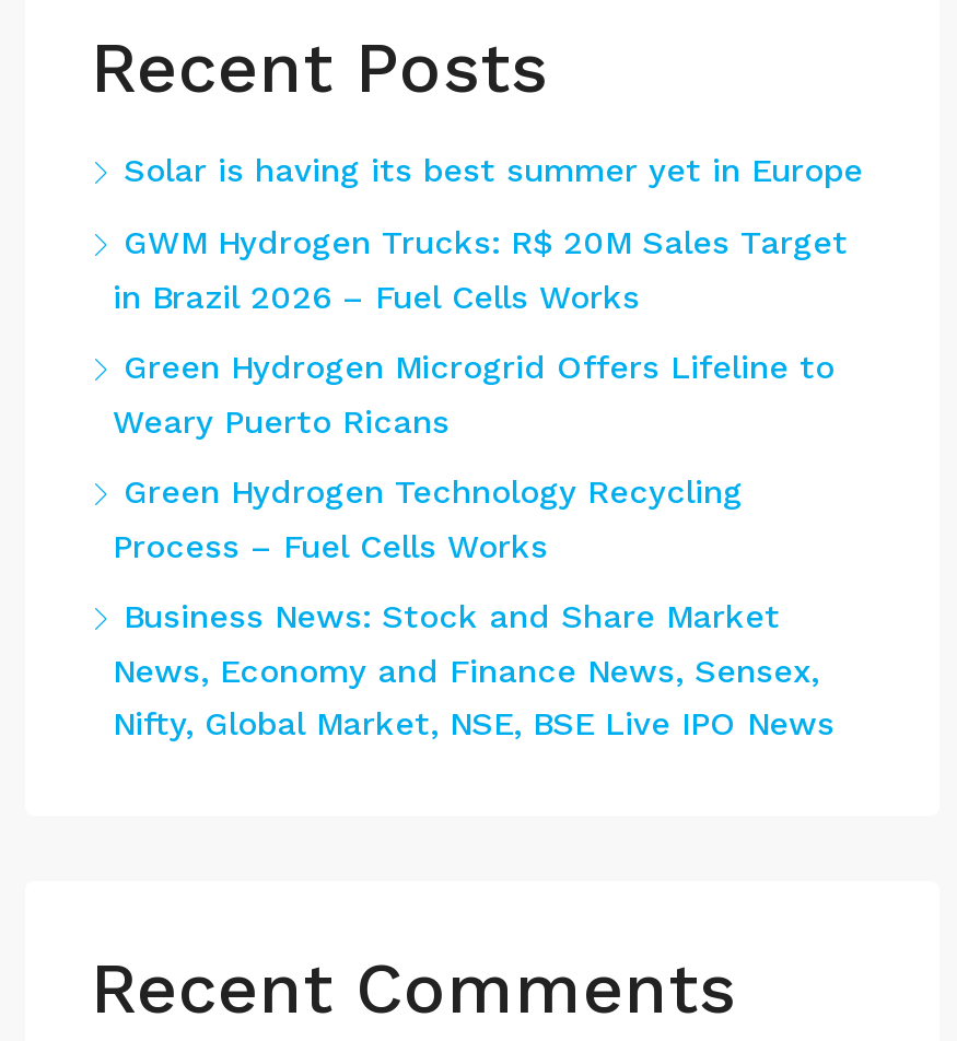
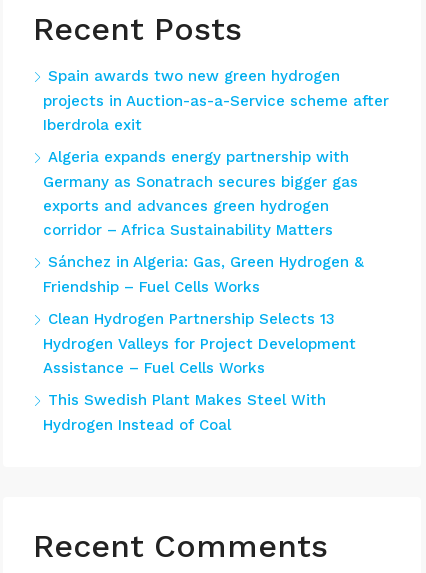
[124,150,863,189] Solar is having its best summer yet in Europe -> [43,66,389,133] Spain awards two new green hydrogen | projects in Auction-as-a-Service scheme after | Iberdrola exit
[113,222,848,316] GWM Hydrogen Trucks: R$ 20M Sales Target | in Brazil 2026 – Fuel Cells Works -> [43,147,358,238] Algeria expands energy partnership with | Germany as Sonatrach secures bigger gas | exports and advances green hydrogen | corridor – Africa Sustainability Matters
[113,347,835,441] Green Hydrogen Microgrid Offers Lifeline to | Weary Puerto Ricans -> [43,252,364,295] Sánchez in Algeria: Gas, Green Hydrogen & | Friendship – Fuel Cells Works
[113,471,743,565] Green Hydrogen Technology Recycling | Process – Fuel Cells Works -> [43,309,356,376] Clean Hydrogen Partnership Selects 13 | Hydrogen Valleys for Project Development | Assistance – Fuel Cells Works
[113,596,835,742] Business News: Stock and Share Market | News, Economy and Finance News, Sensex, | Nifty, Global Market, NSE, BSE Live IPO News -> [43,390,326,433] This Swedish Plant Makes Steel With | Hydrogen Instead of Coal

